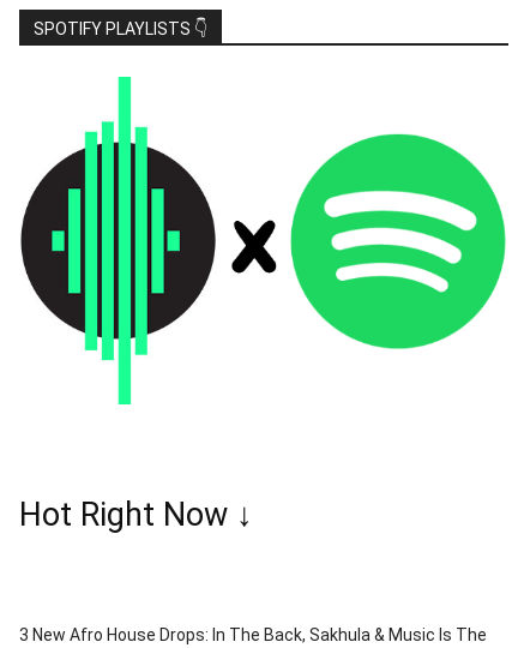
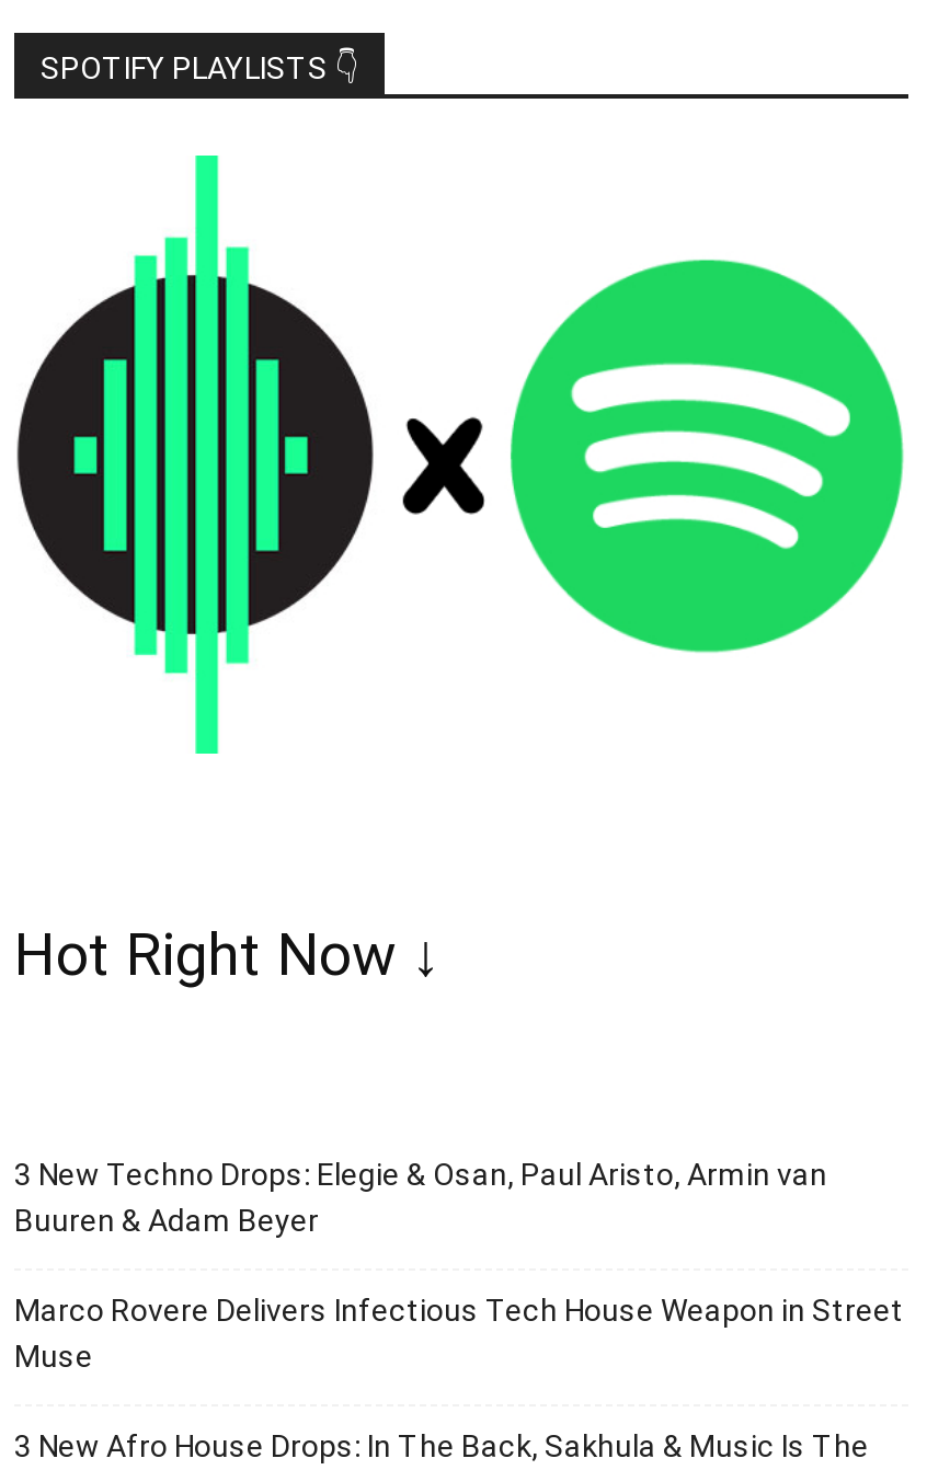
none -> [14,1157,904,1373] 3 New Techno Drops: Elegie & Osan, Paul Aristo, Armin van | Buuren & Adam Beyer | Marco Rovere Delivers Infectious Tech House Weapon in Street | Muse

